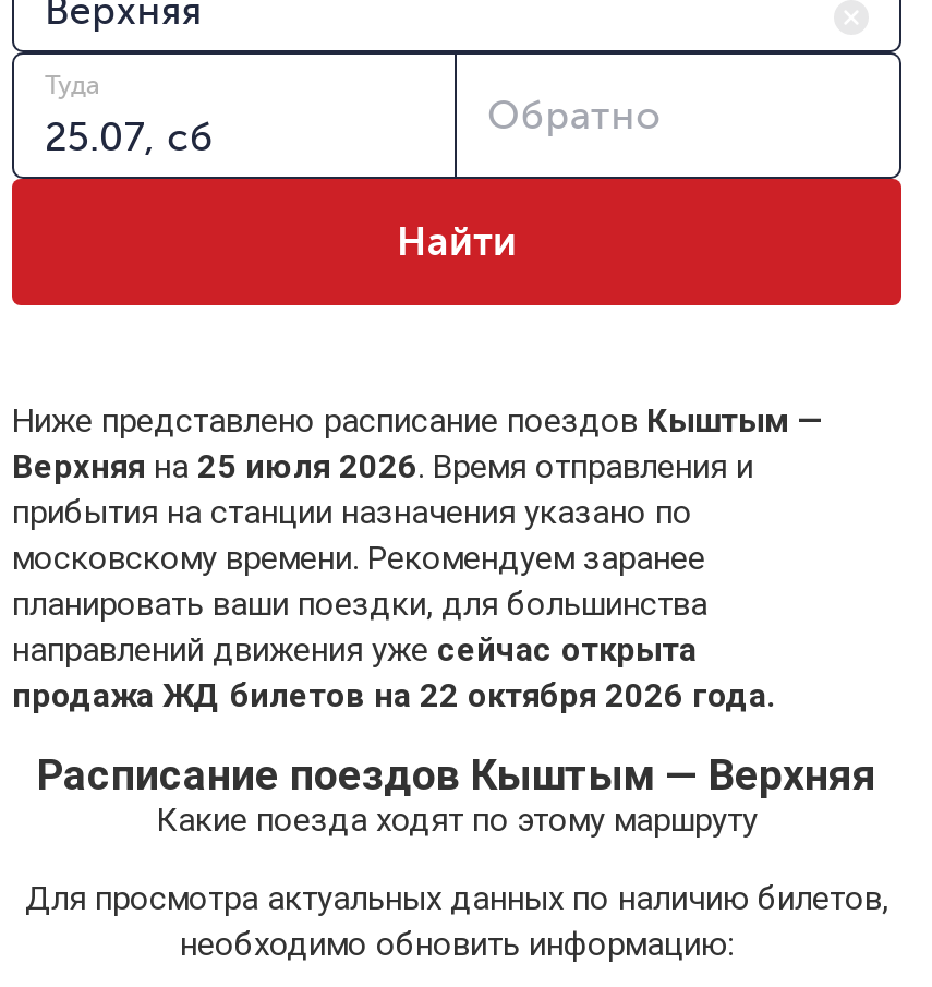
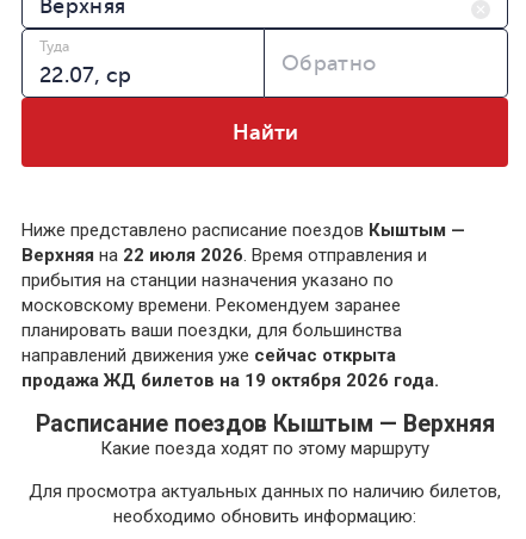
[12,448,753,487] Верхняя на 25 июля 2026. Время отправления и -> [21,245,427,266] Верхняя на 22 июля 2026. Время отправления и
[12,677,775,716] продажа ЖД билетов на 22 октября 2026 года. -> [21,370,439,392] продажа ЖД билетов на 19 октября 2026 года.

